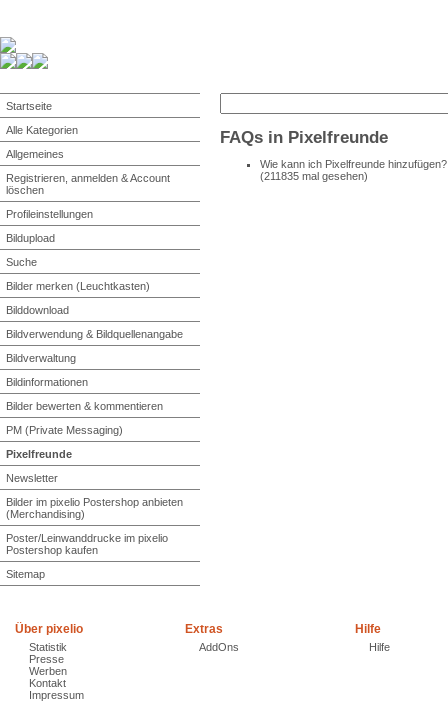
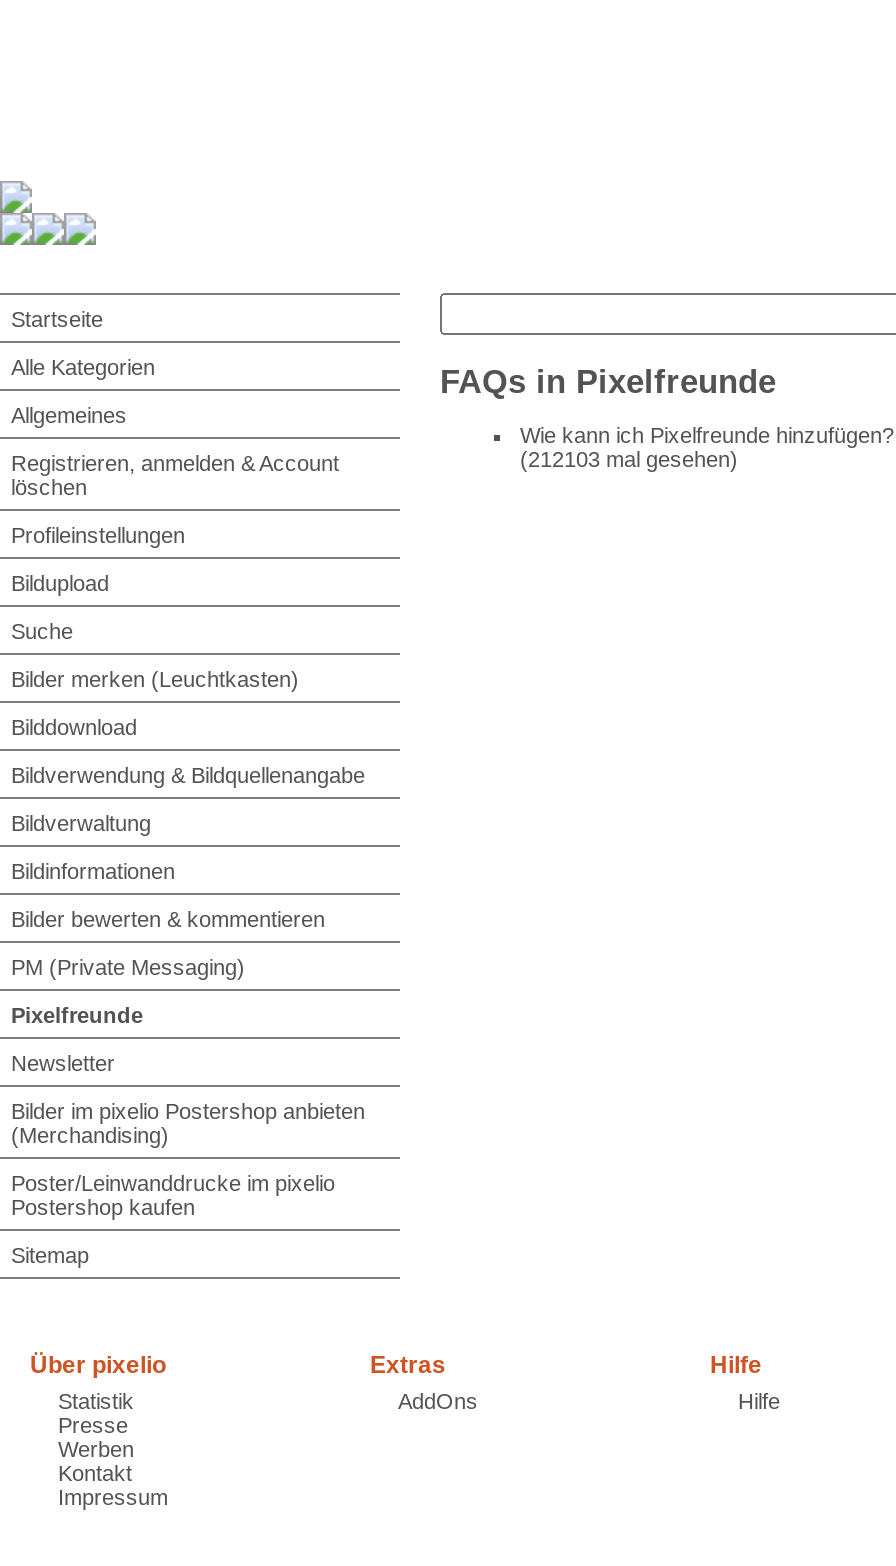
[260,170,368,182] (211835 mal gesehen) -> [520,446,738,470] (212103 mal gesehen)

